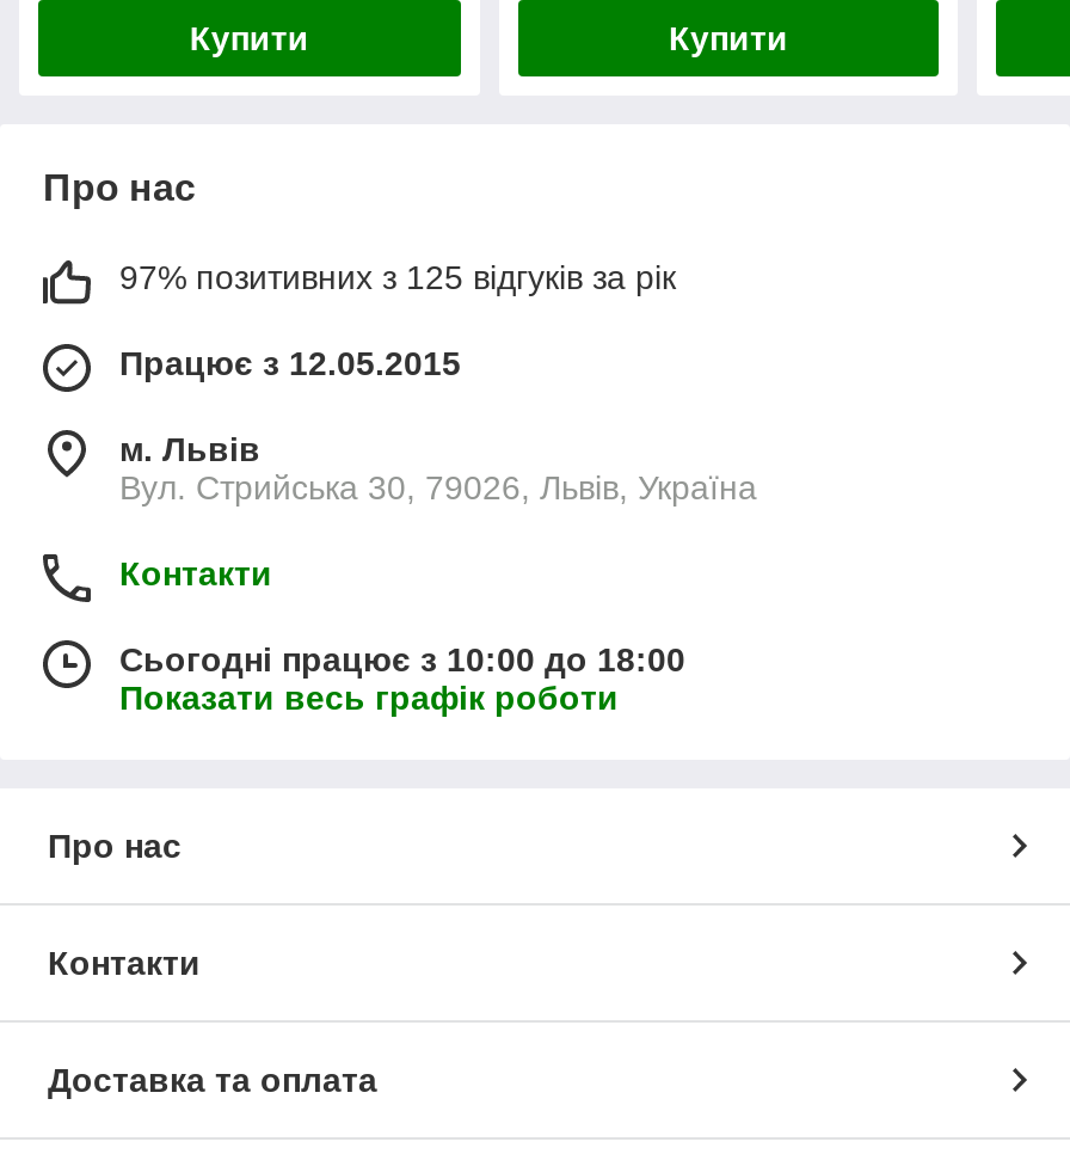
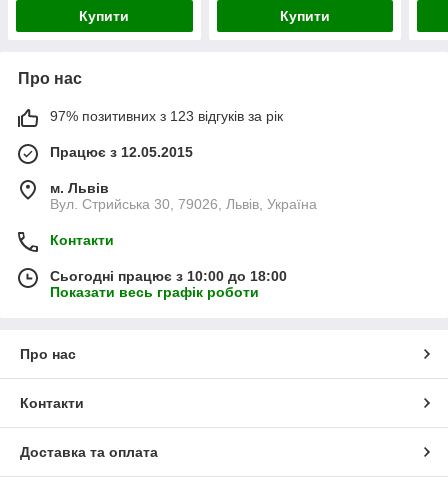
[119,259,676,297] 97% позитивних з 125 відгуків за рік -> [50,108,283,124] 97% позитивних з 123 відгуків за рік

